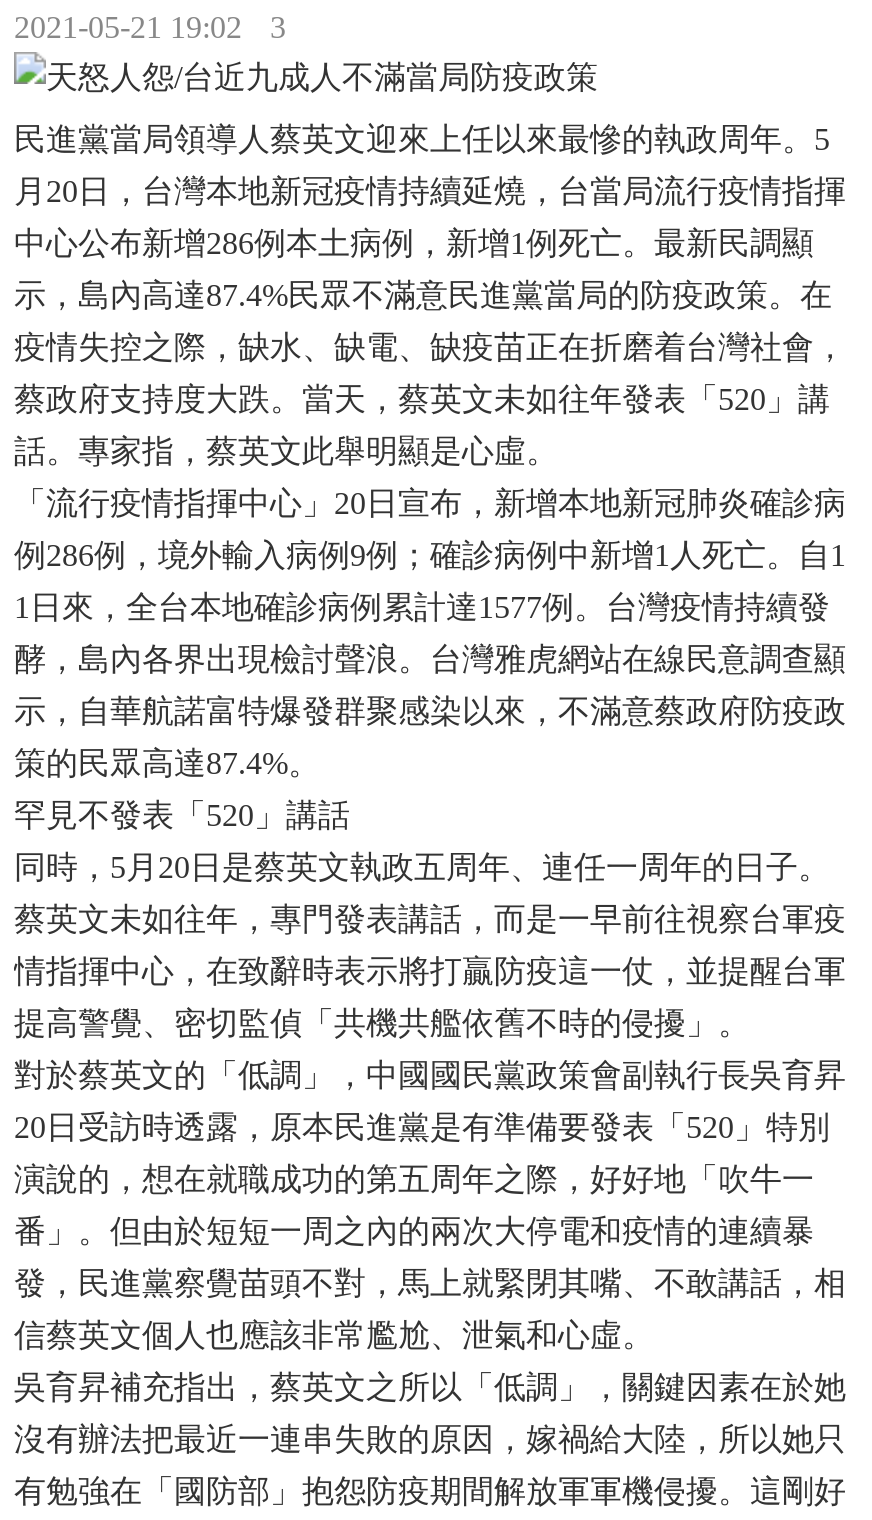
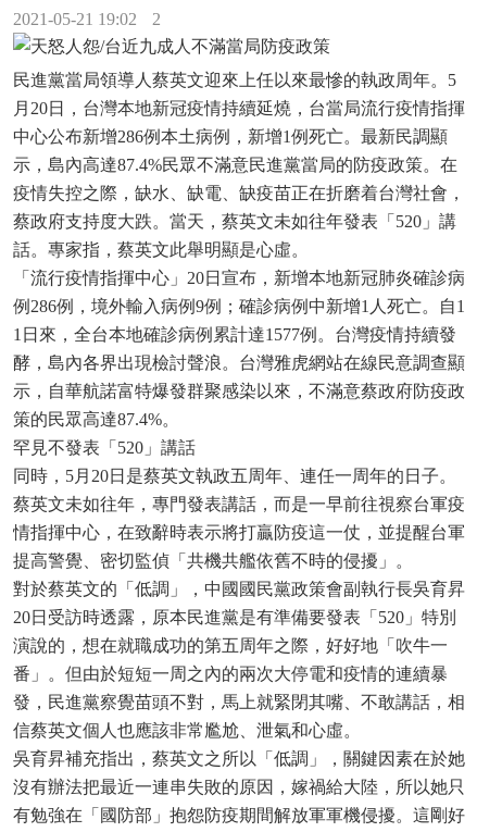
[14,10,286,44] 2021-05-21 19:02 3 -> [13,10,161,28] 2021-05-21 19:02 2

